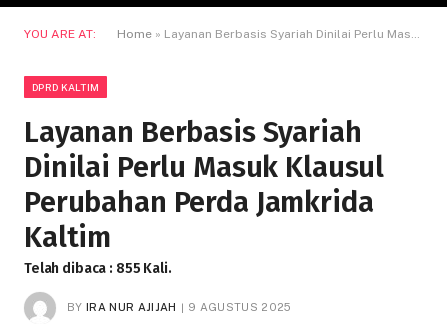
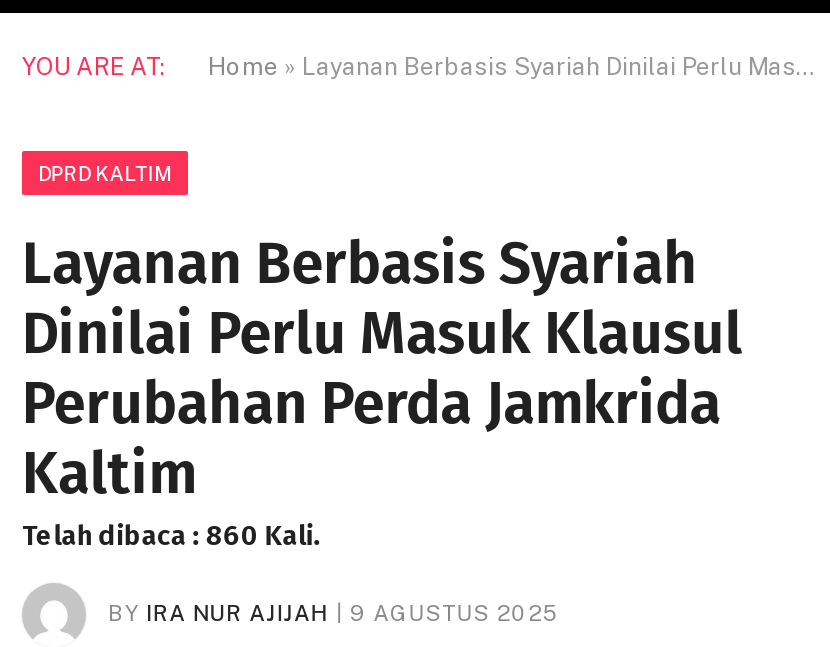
[24,260,171,277] Telah dibaca : 855 Kali. -> [22,519,321,553] Telah dibaca : 860 Kali.

